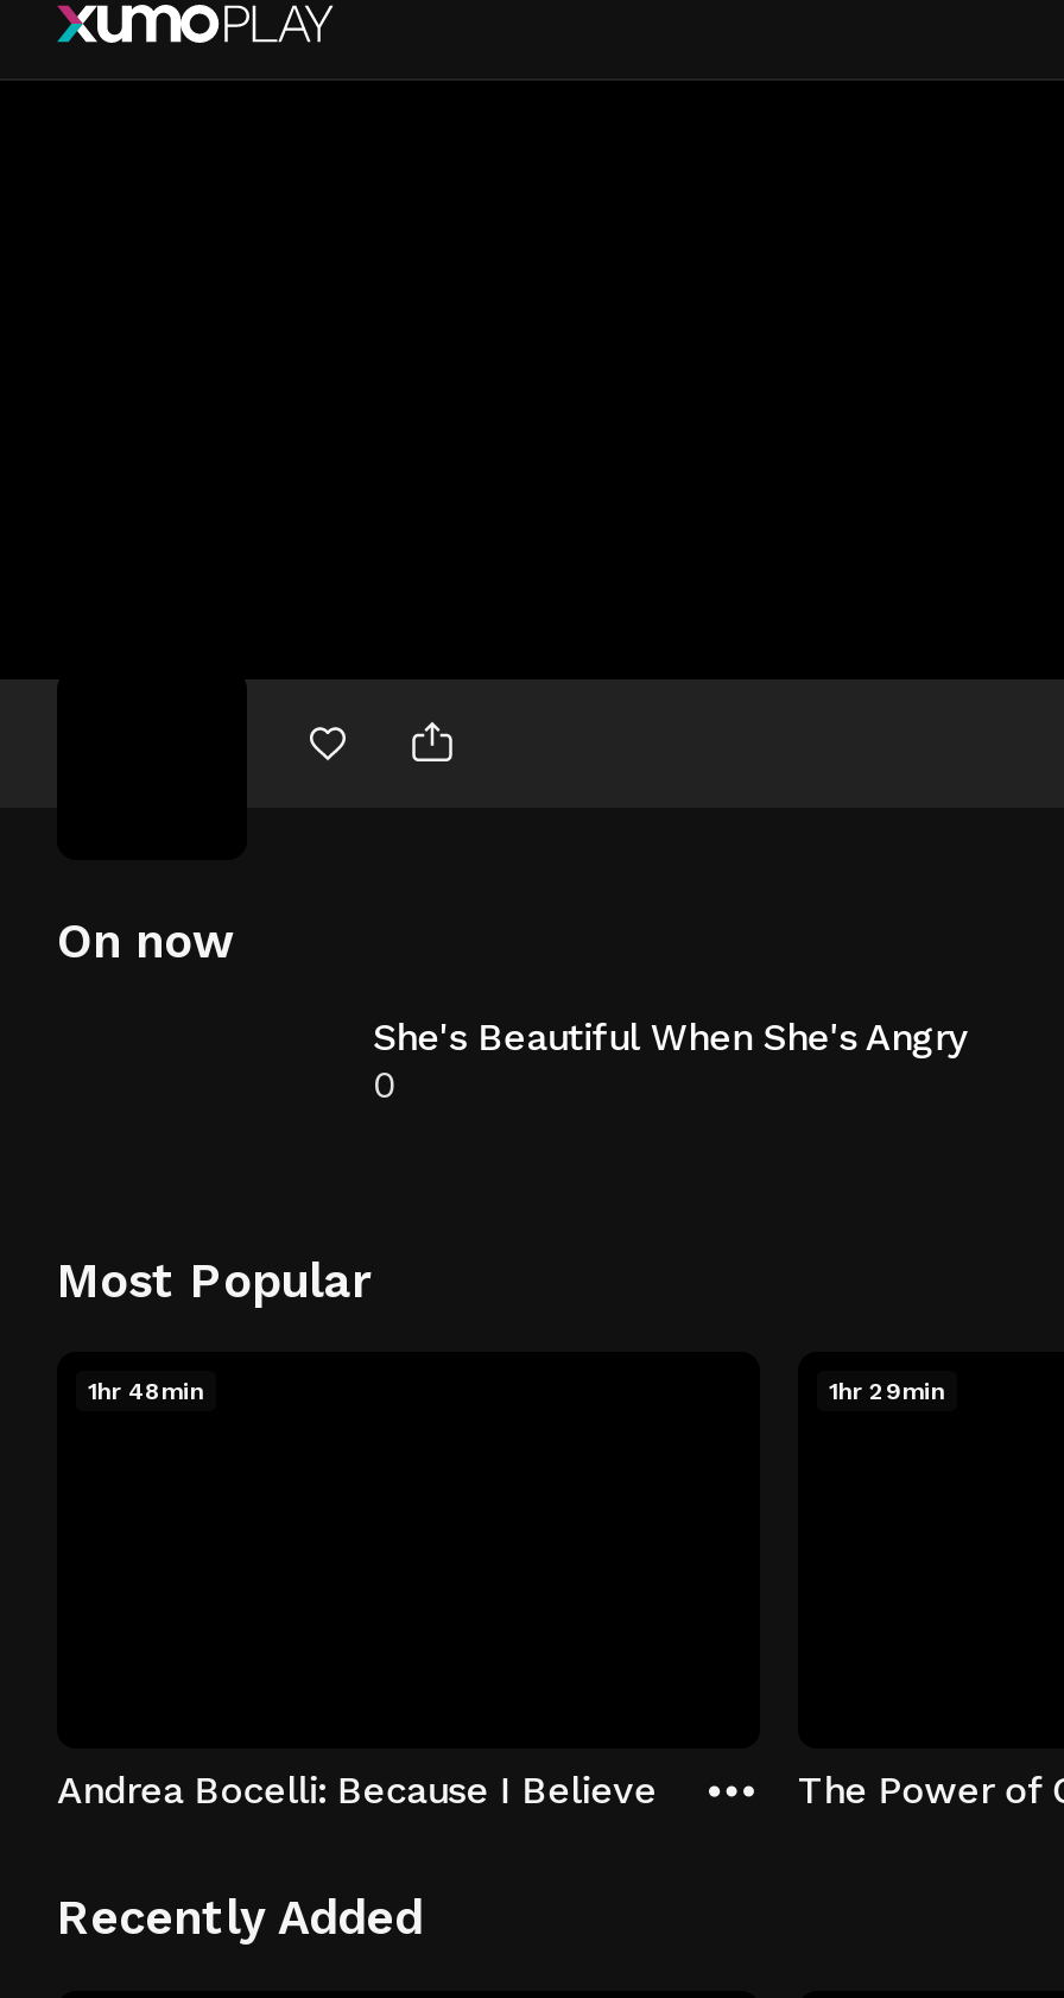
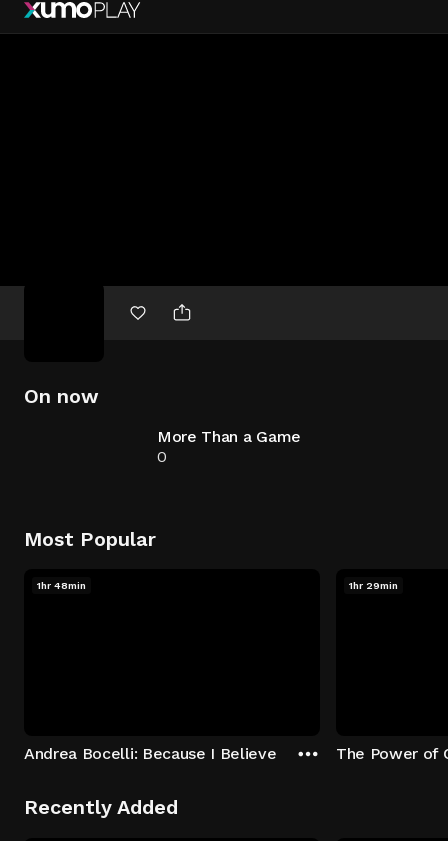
[373,1014,966,1060] She's Beautiful When She's Angry -> [157,427,301,446] More Than a Game

